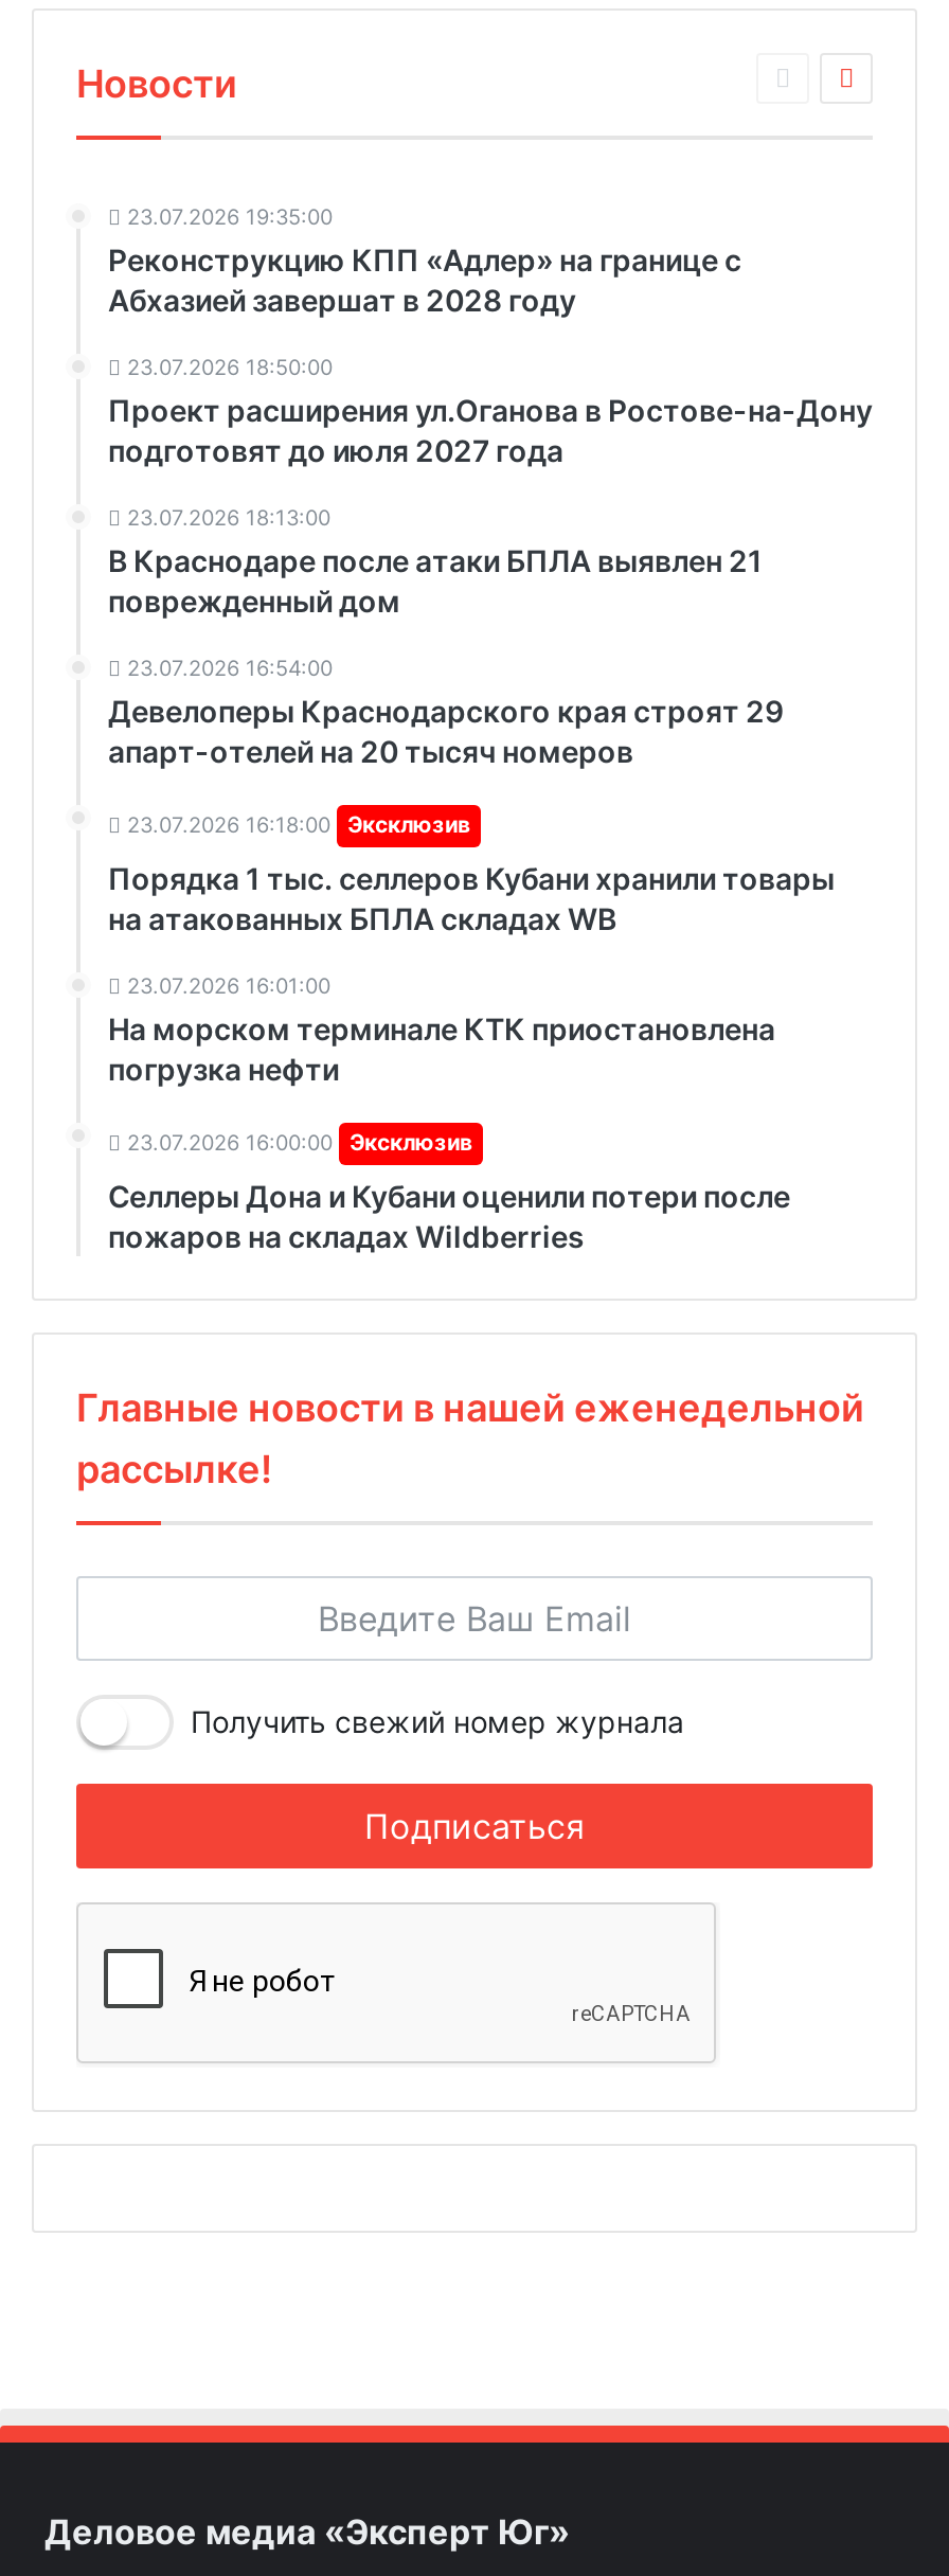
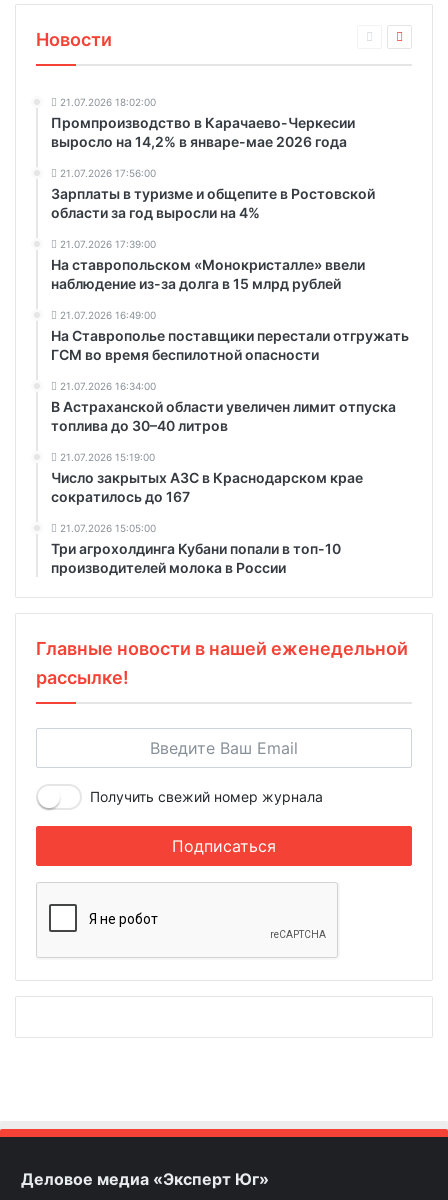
[108,203,873,1253] 23.07.2026 19:35:00 | Реконструкцию КПП «Адлер» на границе с | Абхазией завершат в 2028 году | 23.07.2026 18:50:00 | Проект расширения ул.Оганова в Ростове-на-Дону | подготовят до июля 2027 года | 23.07.2026 18:13:00 | В Краснодаре после атаки БПЛА выявлен 21 | поврежденный дом | 23.07.2026 16:54:00 | Девелоперы Краснодарского края строят 29 | апарт-отелей на 20 тысяч номеров | 23.07.2026 16:18:00 | Эксклюзив | Порядка 1 тыс. селлеров Кубани хранили товары | на атакованных БПЛА складах WB | 23.07.2026 16:01:00 | На морском терминале КТК приостановлена | погрузка нефти | 23.07.2026 16:00:00 | Эксклюзив | Селлеры Дона и Кубани оценили потери после | пожаров на складах Wildberries -> [51,96,409,576] 21.07.2026 18:02:00 | Промпроизводство в Карачаево-Черкесии | выросло на 14,2% в январе-мае 2026 года | 21.07.2026 17:56:00 | Зарплаты в туризме и общепите в Ростовской | области за год выросли на 4% | 21.07.2026 17:39:00 | На ставропольском «Монокристалле» ввели | наблюдение из-за долга в 15 млрд рублей | 21.07.2026 16:49:00 | На Ставрополье поставщики перестали отгружать | ГСМ во время беспилотной опасности | 21.07.2026 16:34:00 | В Астраханской области увеличен лимит отпуска | топлива до 30–40 литров | 21.07.2026 15:19:00 | Число закрытых АЗС в Краснодарском крае | сократилось до 167 | 21.07.2026 15:05:00 | Три агрохолдинга Кубани попали в топ-10 | производителей молока в России

